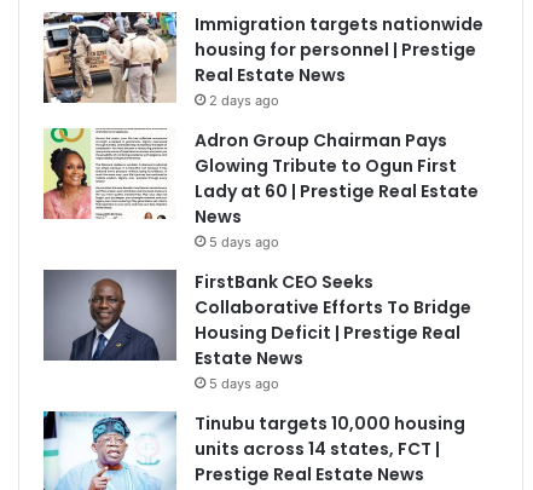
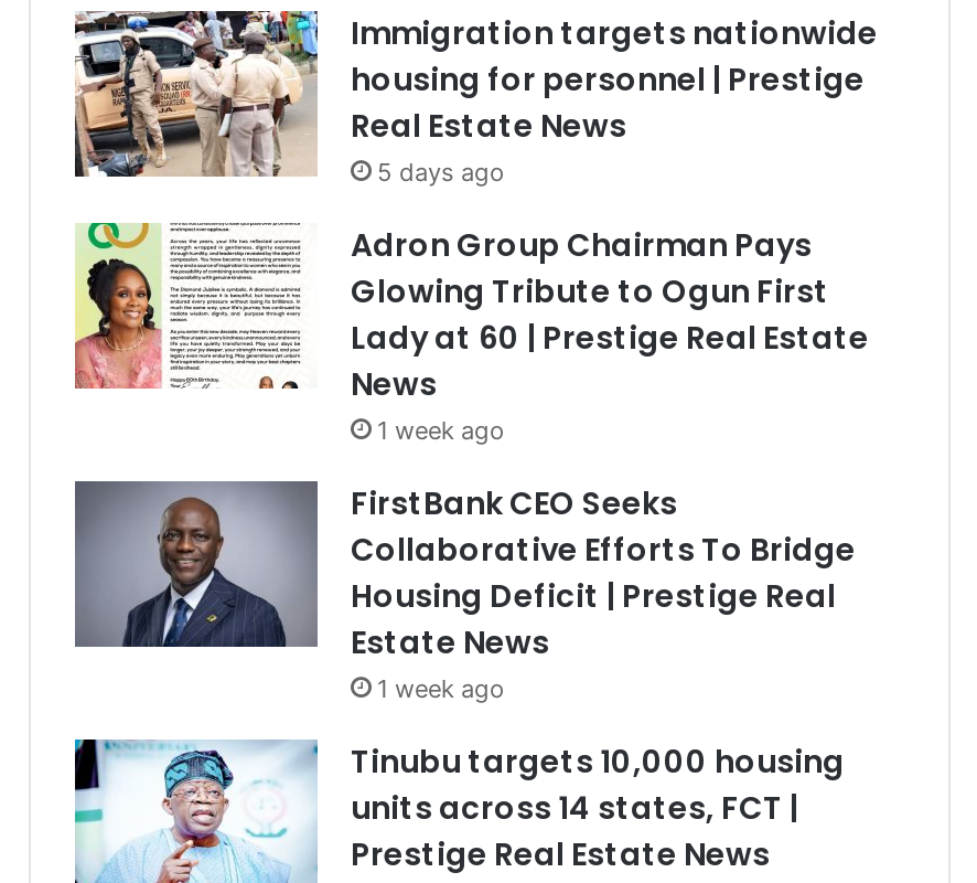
[209,92,279,109] 2 days ago -> [377,156,505,187] 5 days ago
[209,233,279,250] 5 days ago -> [377,414,505,445] 1 week ago
[209,375,279,392] 5 days ago -> [377,673,505,704] 1 week ago

